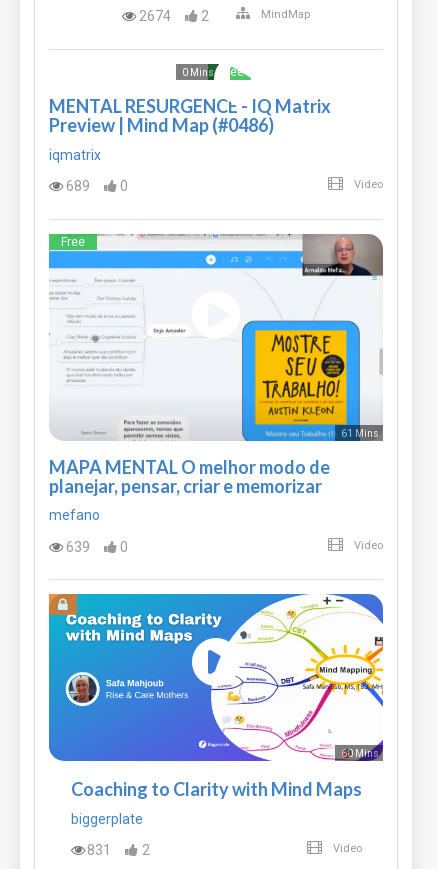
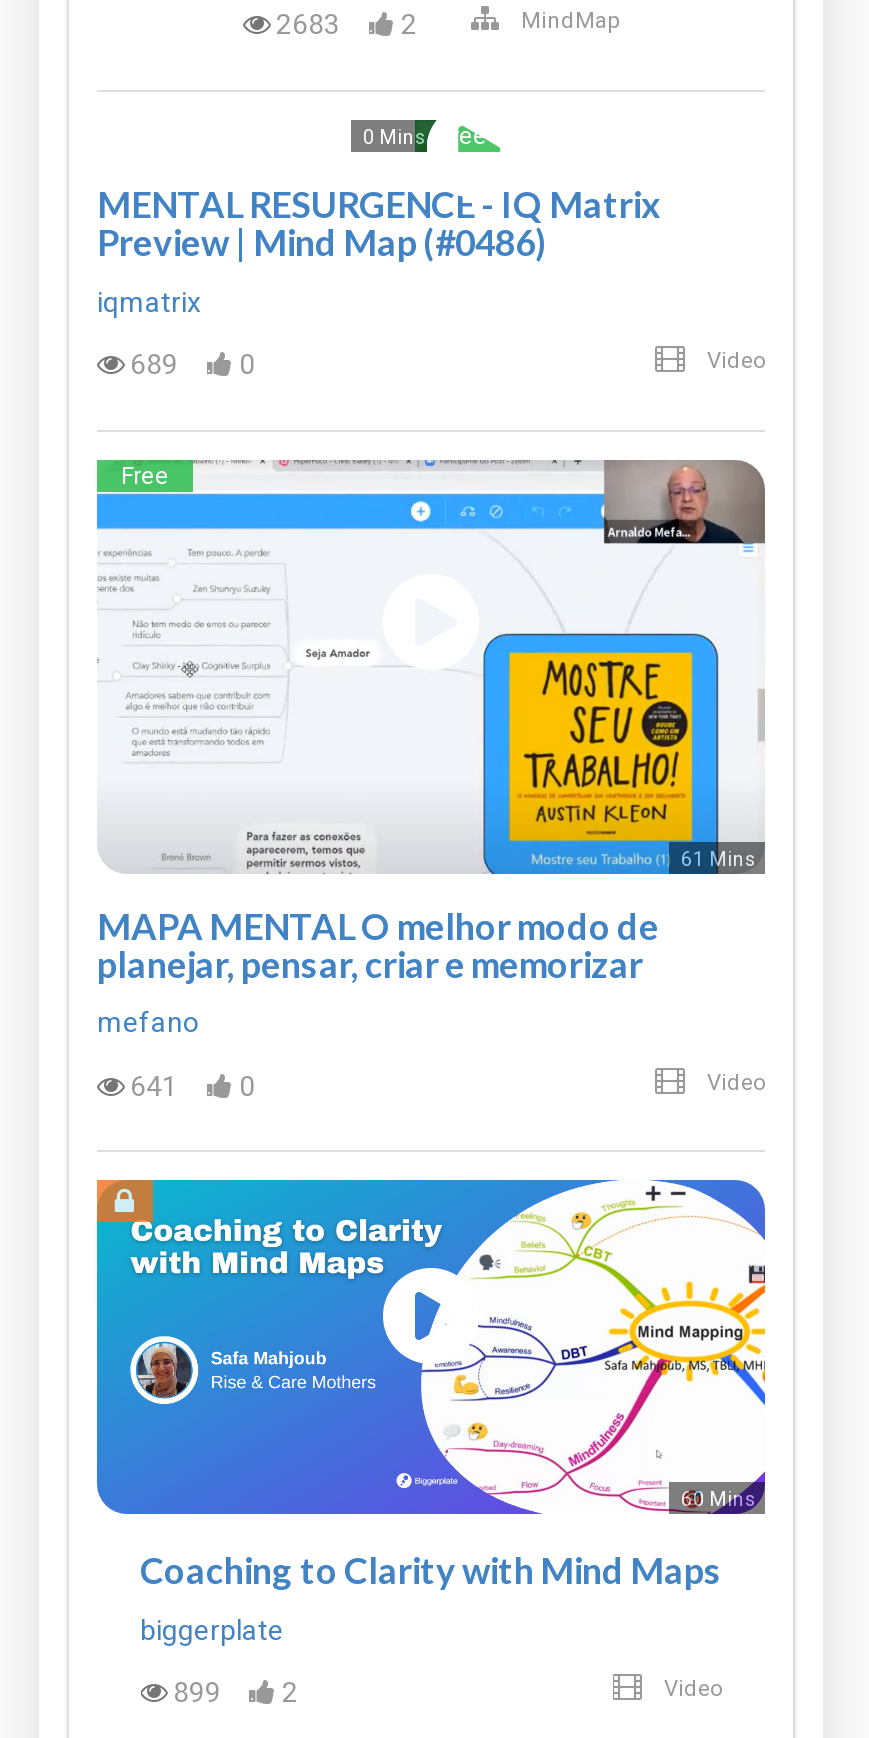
[138,8,209,24] 2674 2 -> [276,9,417,41] 2683 2
[65,539,128,555] 639 0 -> [130,1070,255,1102] 641 0
[87,842,149,858] 831 2 -> [173,1676,298,1708] 899 2

